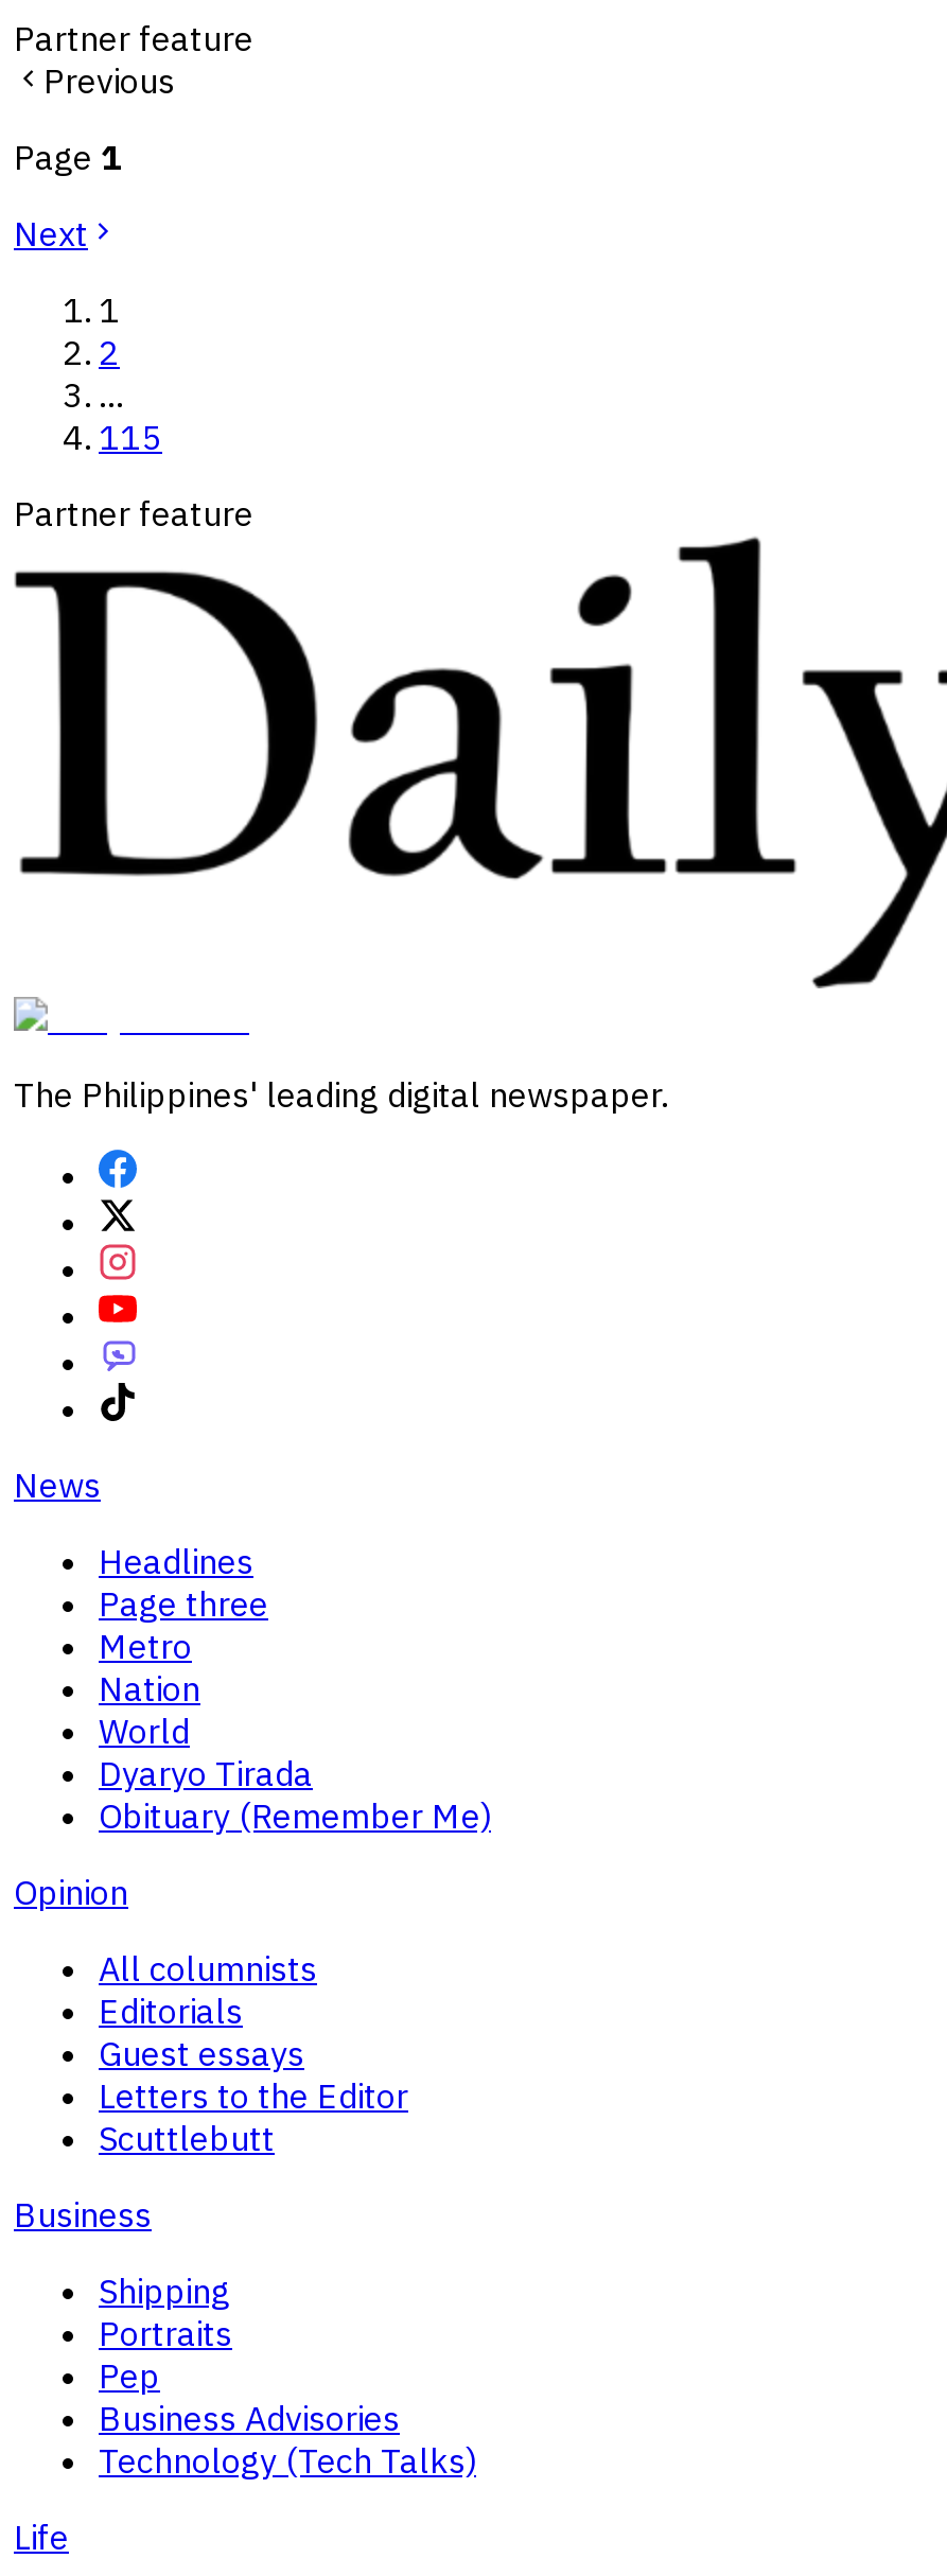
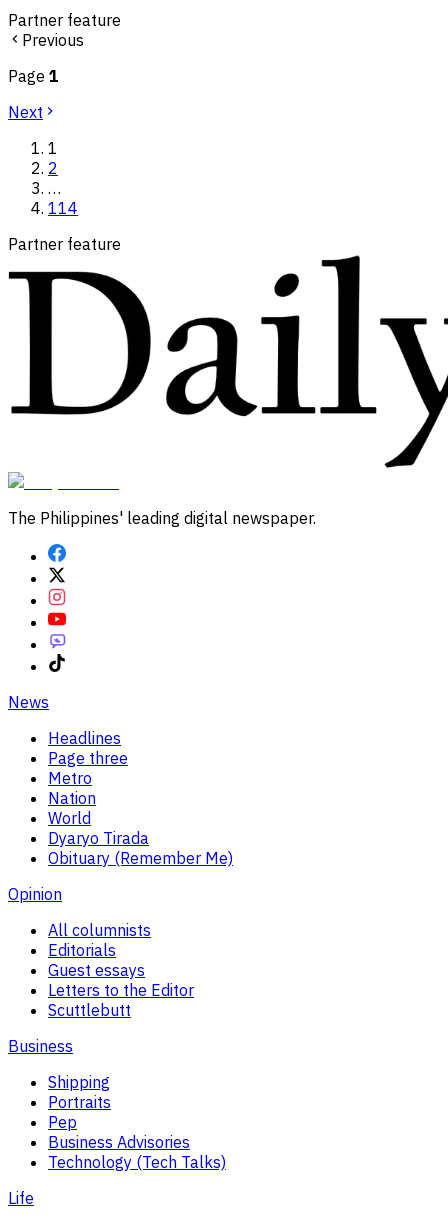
[99,415,162,457] 115 -> [48,198,78,218] 114

